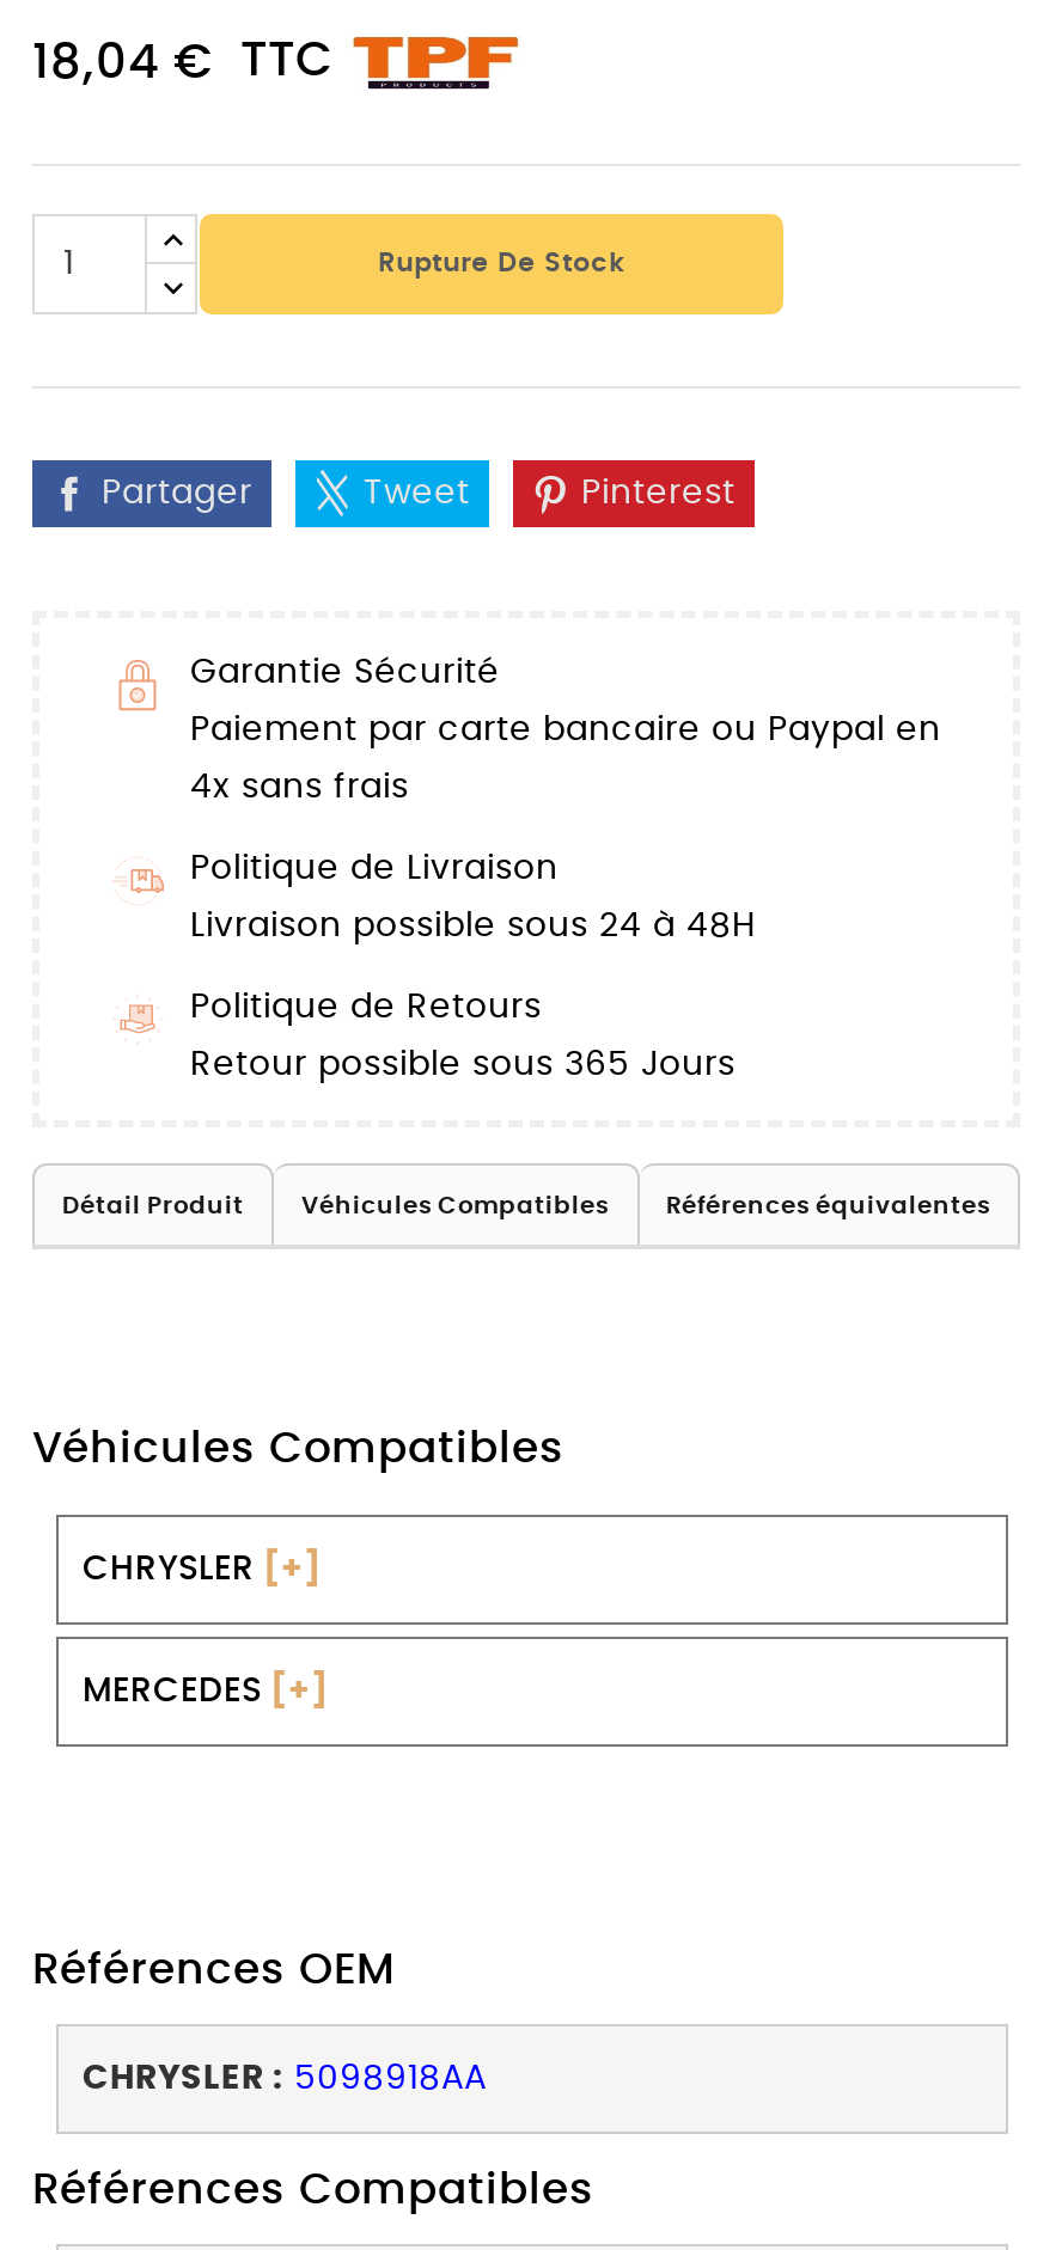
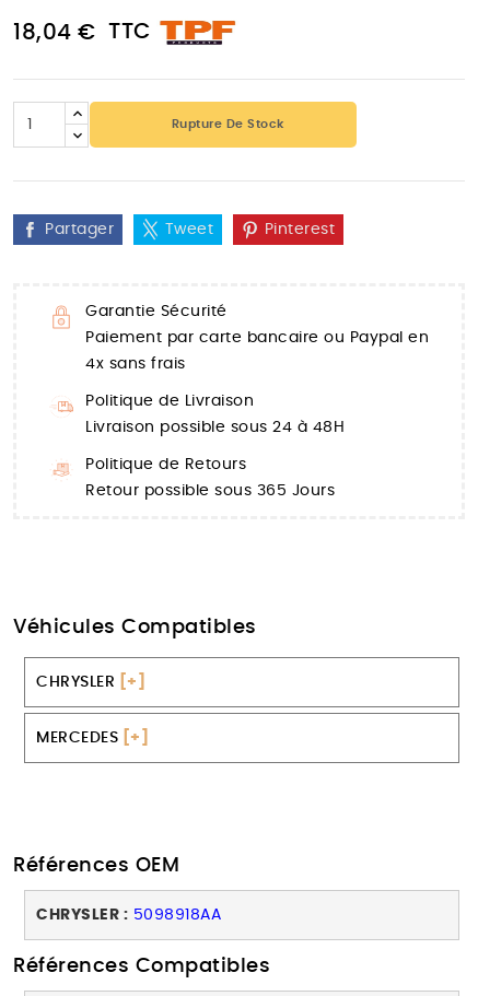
[62,1194,990,1218] Détail Produit | Véhicules Compatibles | Références équivalentes -> none

